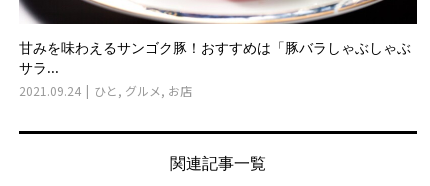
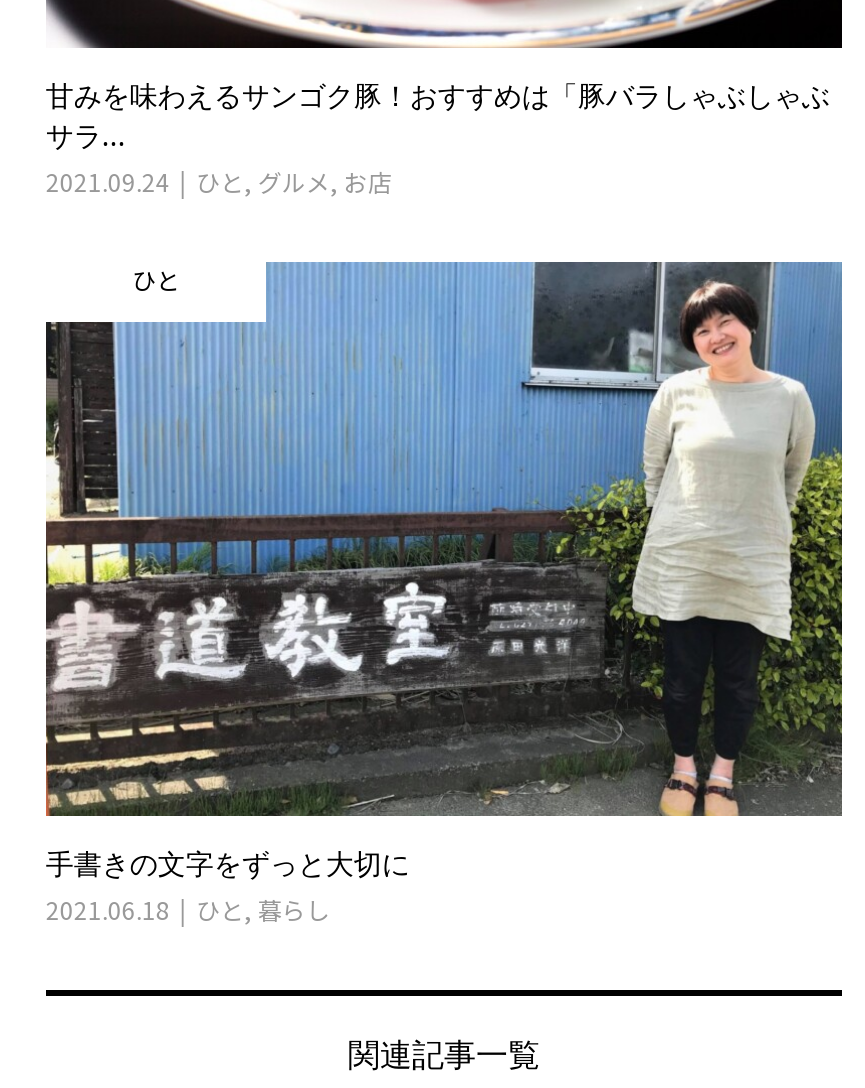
none -> [44,260,844,818] [image] | ひと
none -> [46,843,410,925] 手書きの文字をずっと大切に | 2021.06.18 | ひと,暮らし

